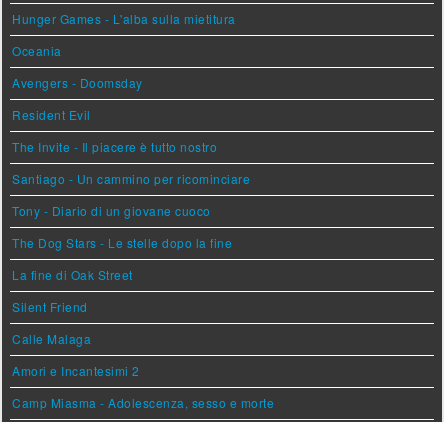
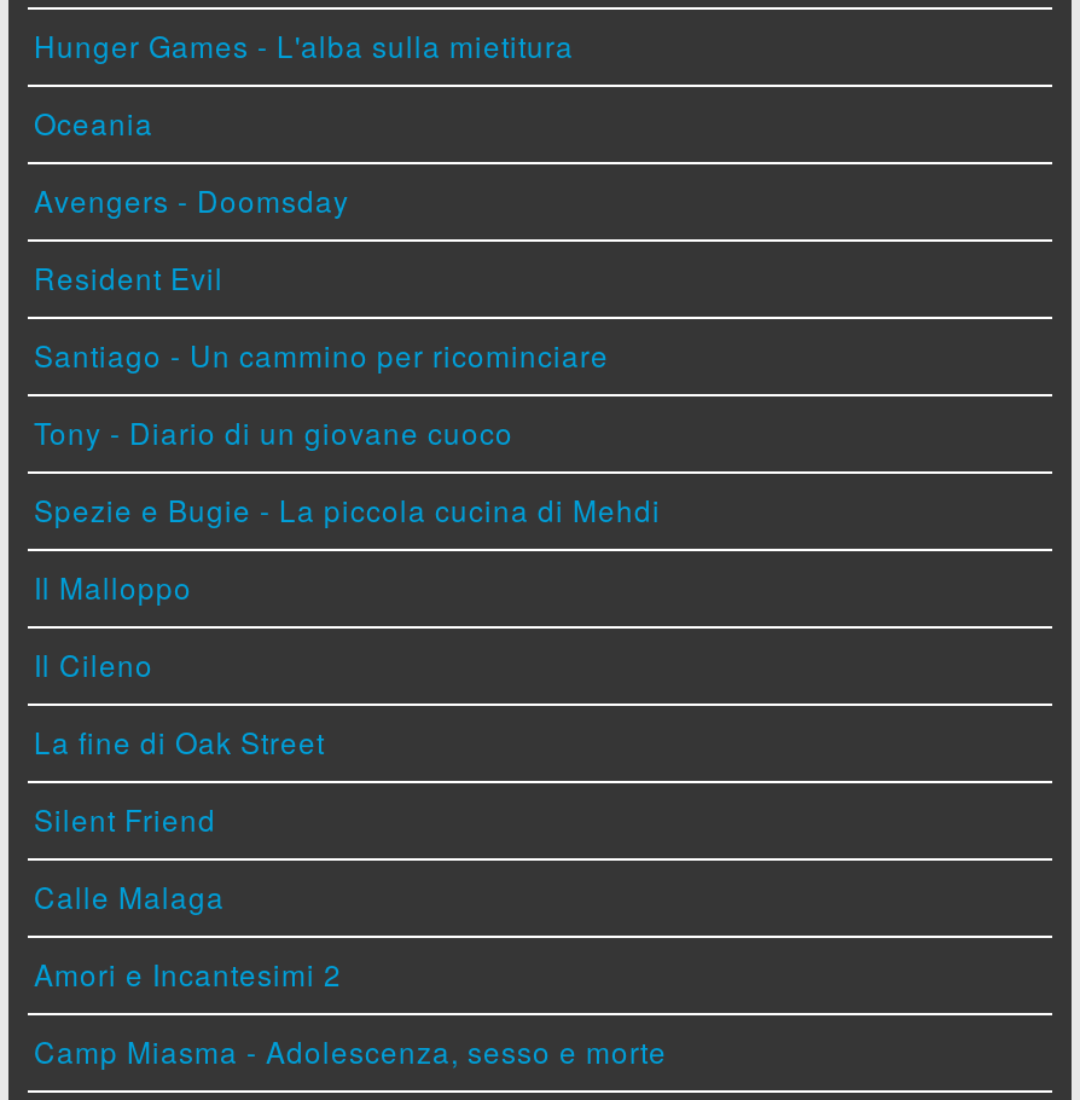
[12,138,217,155] The Invite - Il piacere è tutto nostro -> none
moved [12,170,250,219] -> [34,335,609,453]: Santiago - Un cammino per ricominciare | Tony - Diario di un giovane cuoco
[12,234,232,251] The Dog Stars - Le stelle dopo la fine -> [34,490,661,685] Spezie e Bugie - La piccola cucina di Mehdi | Il Malloppo | Il Cileno

